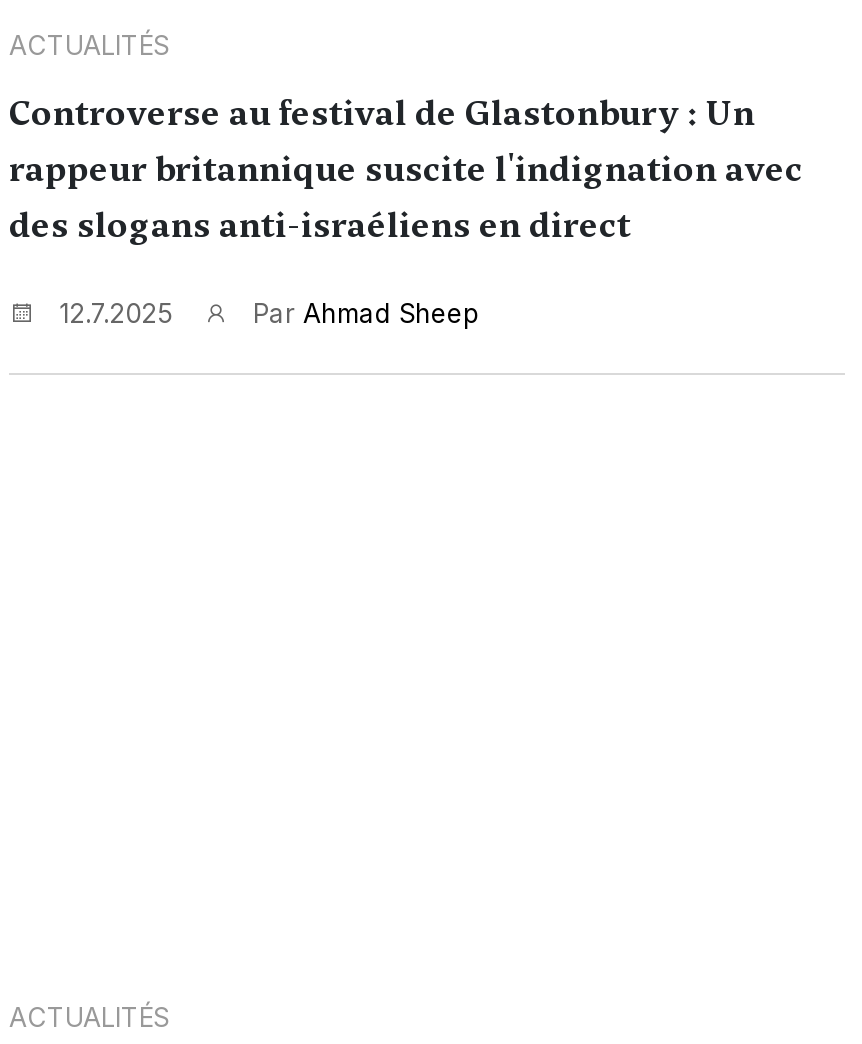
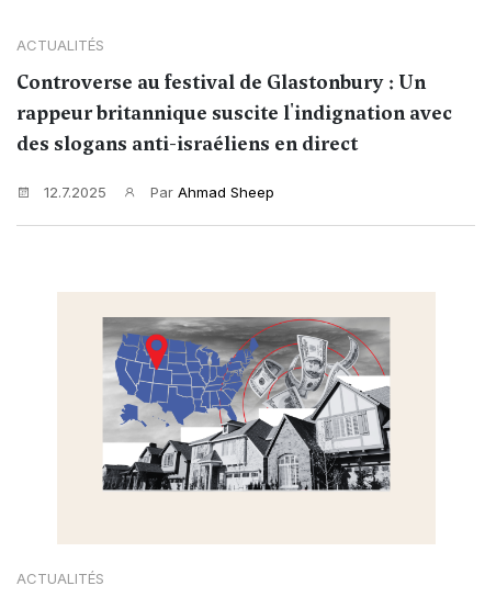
none -> [100,315,393,494] [image]

